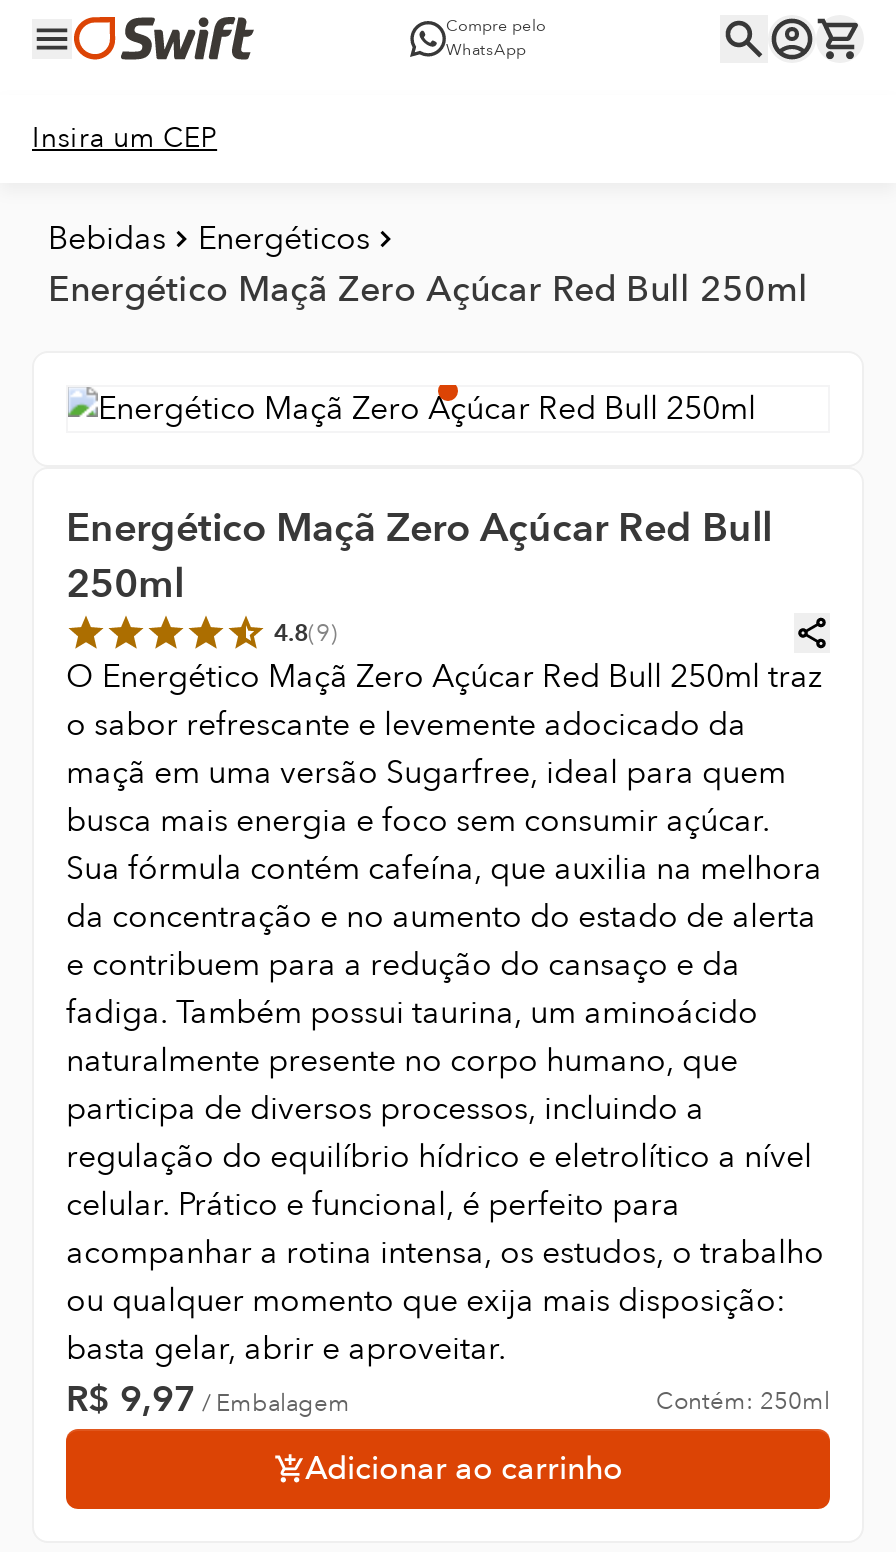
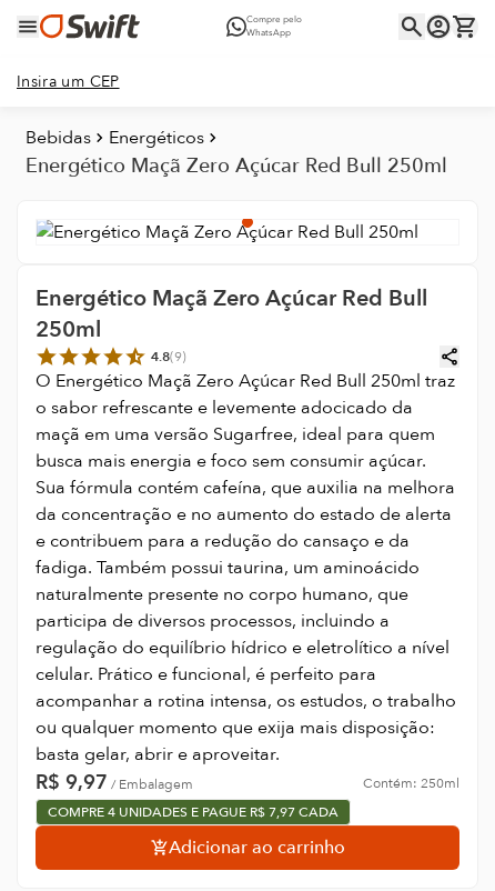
none -> [48,803,339,821] COMPRE 4 UNIDADES E PAGUE R$ 7,97 CADA

